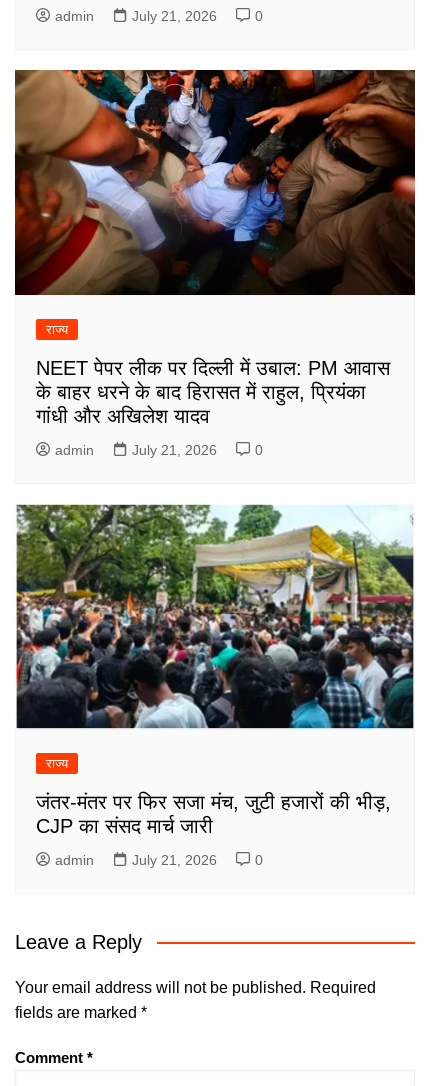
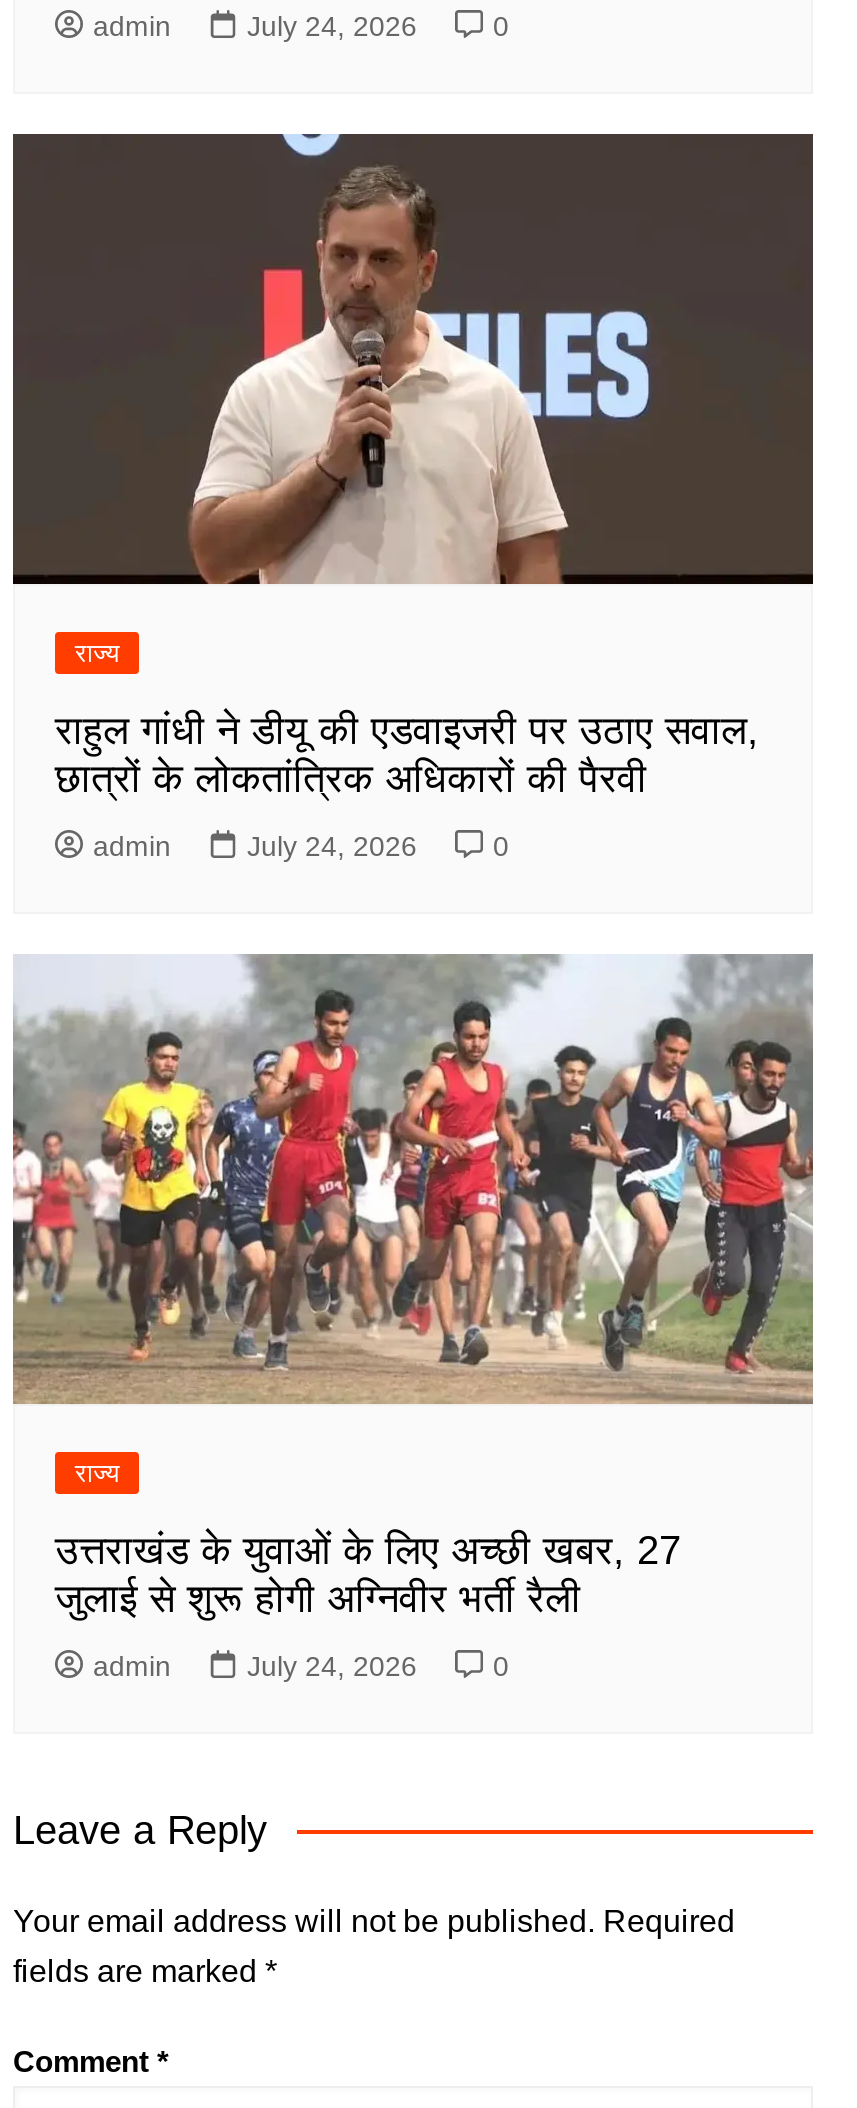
[132,8,217,24] July 21, 2026 -> [247,10,417,42] July 24, 2026
[15,69,416,296] [image] -> [13,132,815,586] [image]
[36,357,390,427] NEET पेपर लीक पर दिल्ली में उबाल: PM आवास | के बाहर धरने के बाद हिरासत में राहुल, प्रियंका | गांधी और अखिलेश यादव -> [55,708,759,800] राहुल गांधी ने डीयू की एडवाइजरी पर उठाए सवाल, | छात्रों के लोकतांत्रिक अधिकारों की पैरवी
[132,442,217,458] July 21, 2026 -> [247,830,417,862] July 24, 2026
[15,504,415,729] [image] -> [11,952,815,1406] [image]
[36,791,391,837] जंतर-मंतर पर फिर सजा मंच, जुटी हजारों की भीड़, | CJP का संसद मार्च जारी -> [55,1528,681,1620] उत्तराखंड के युवाओं के लिए अच्छी खबर, 27 | जुलाई से शुरू होगी अग्निवीर भर्ती रैली
[132,852,217,868] July 21, 2026 -> [247,1650,417,1682] July 24, 2026

